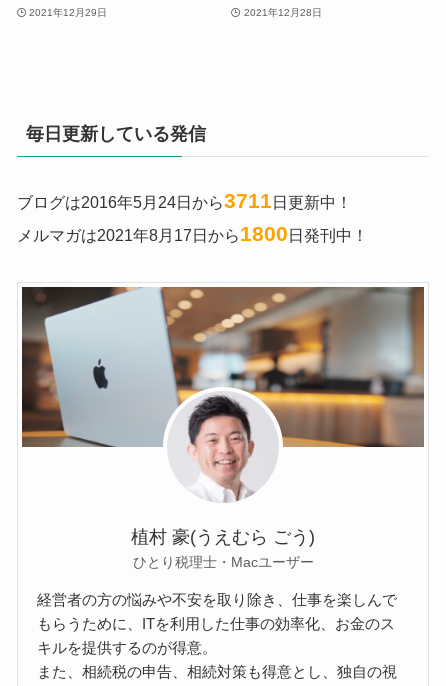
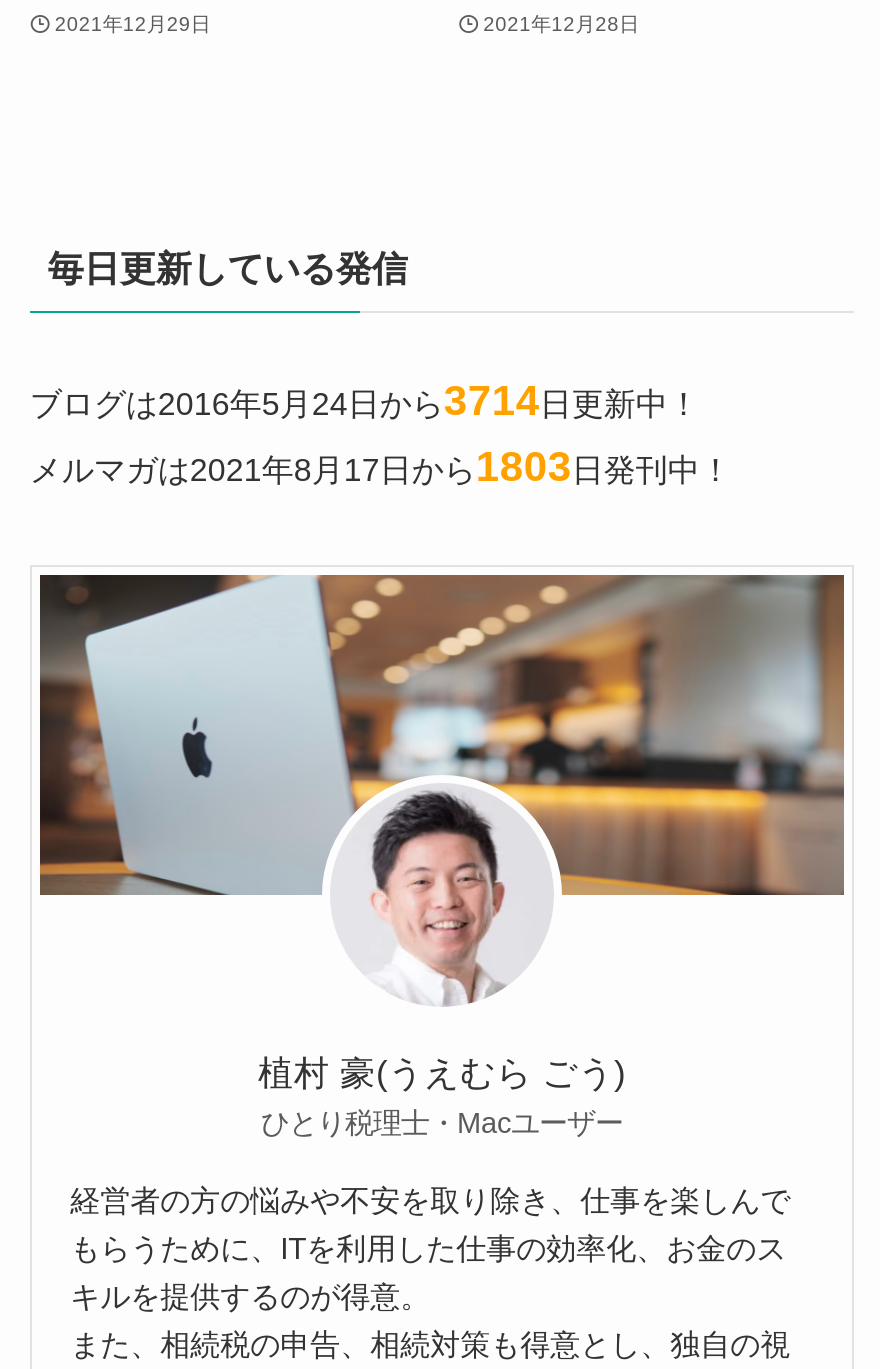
[17,189,352,212] ブログは2016年5月24日から3711日更新中！ -> [30,377,700,423] ブログは2016年5月24日から3714日更新中！
[17,222,368,245] メルマガは2021年8月17日から1800日発刊中！ -> [30,443,732,489] メルマガは2021年8月17日から1803日発刊中！

